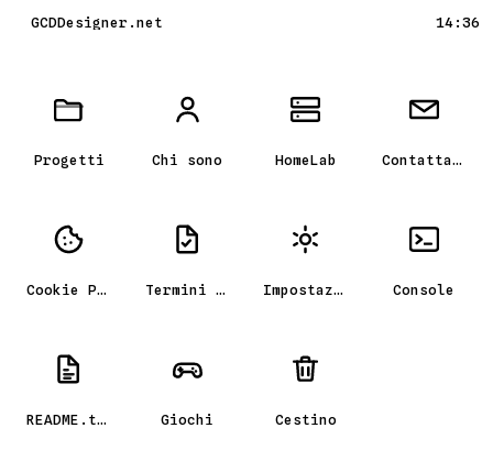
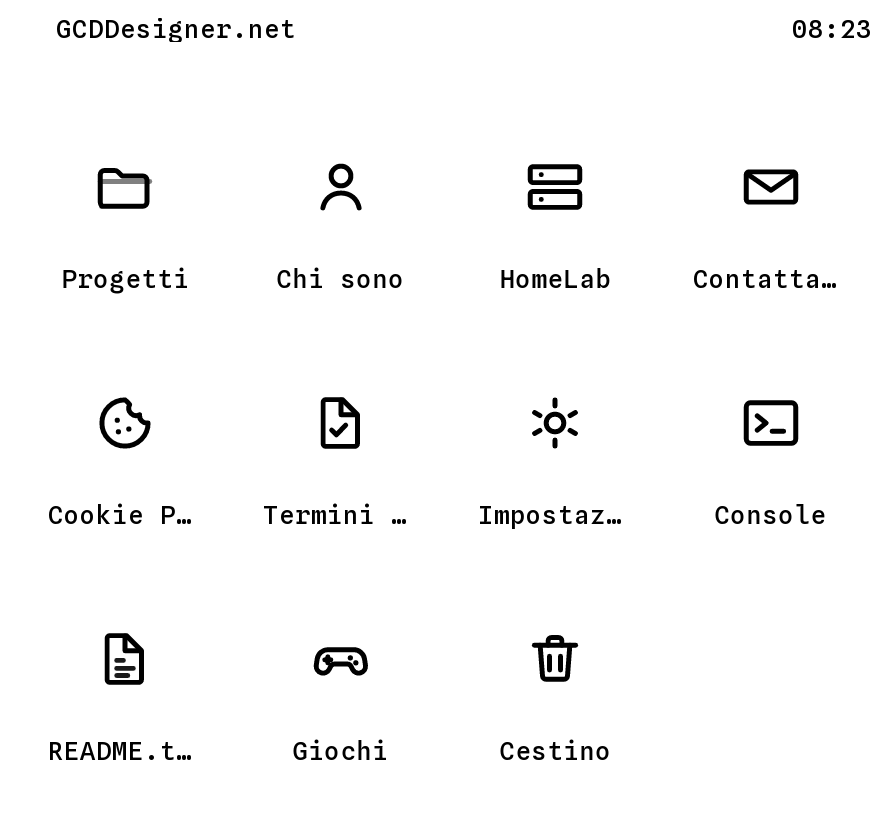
[436,14,480,31] 14:36 -> [792,14,872,44] 08:23

